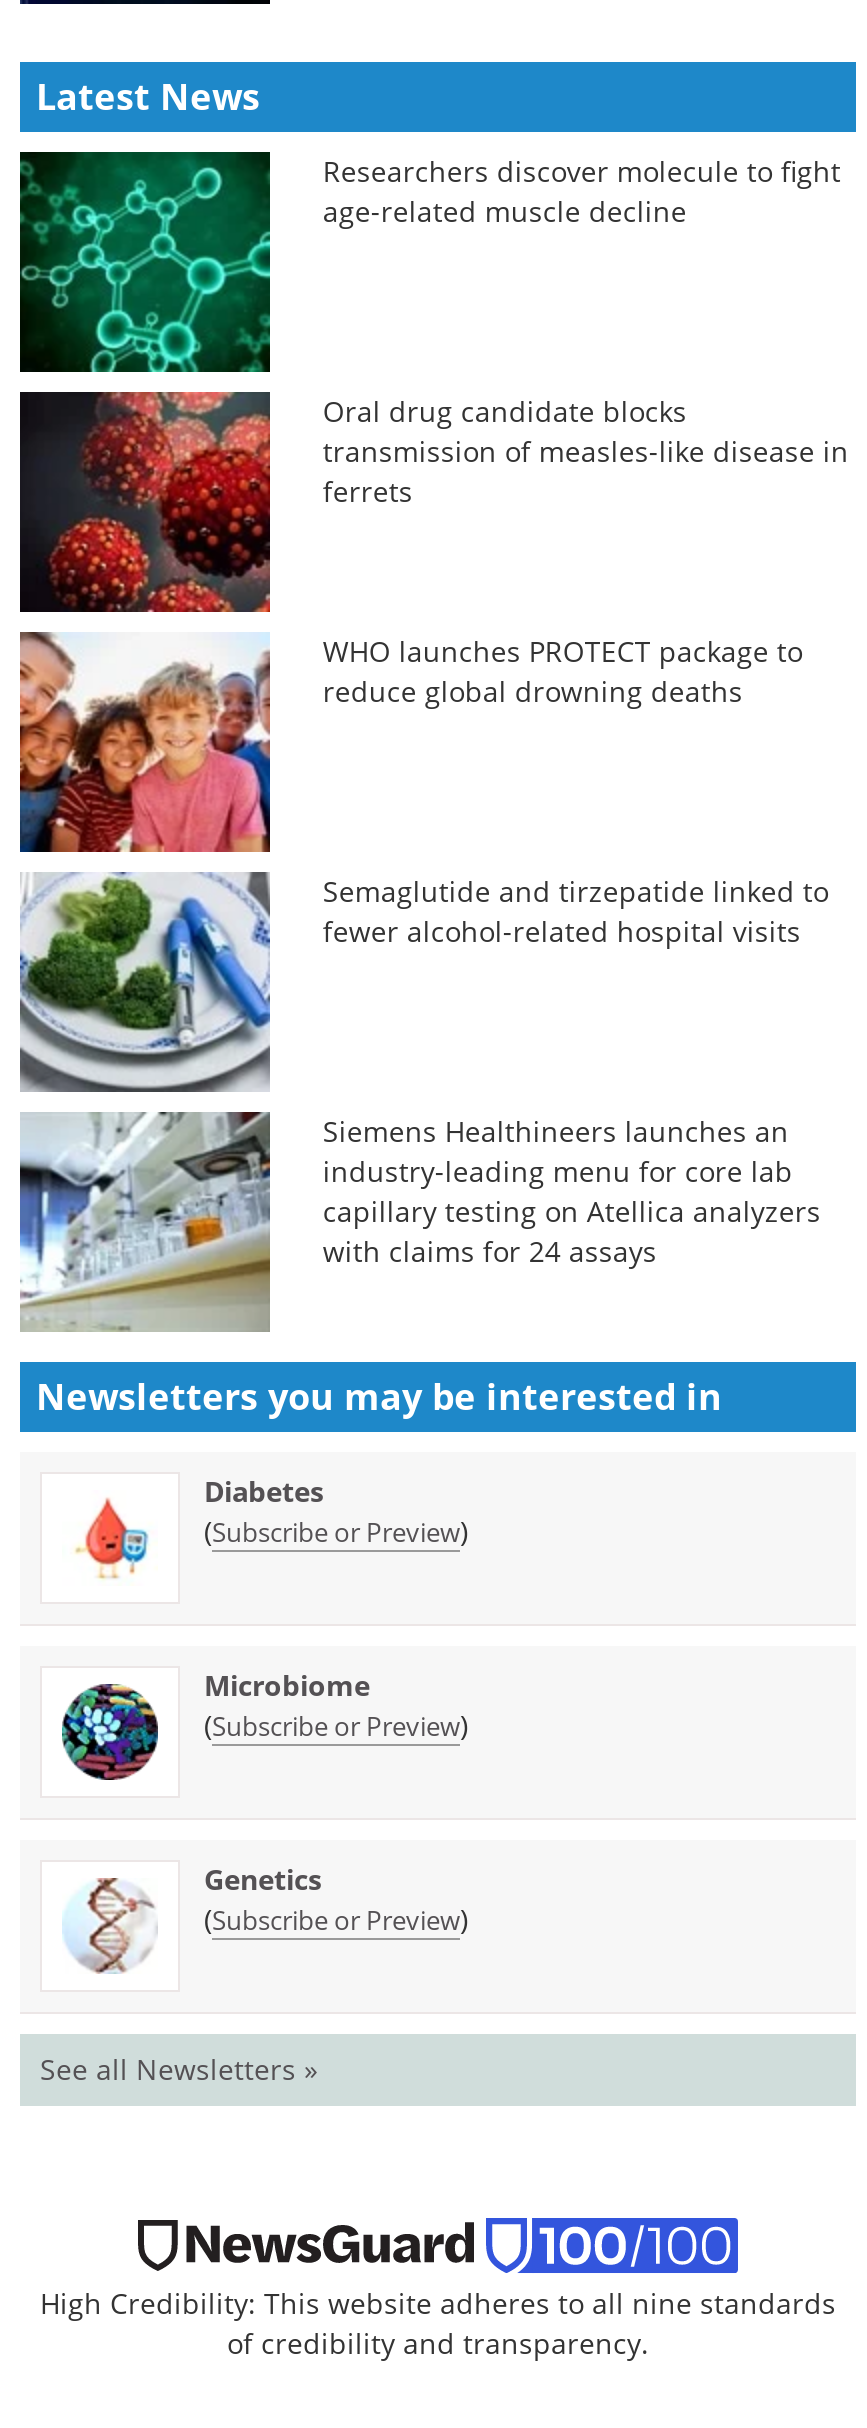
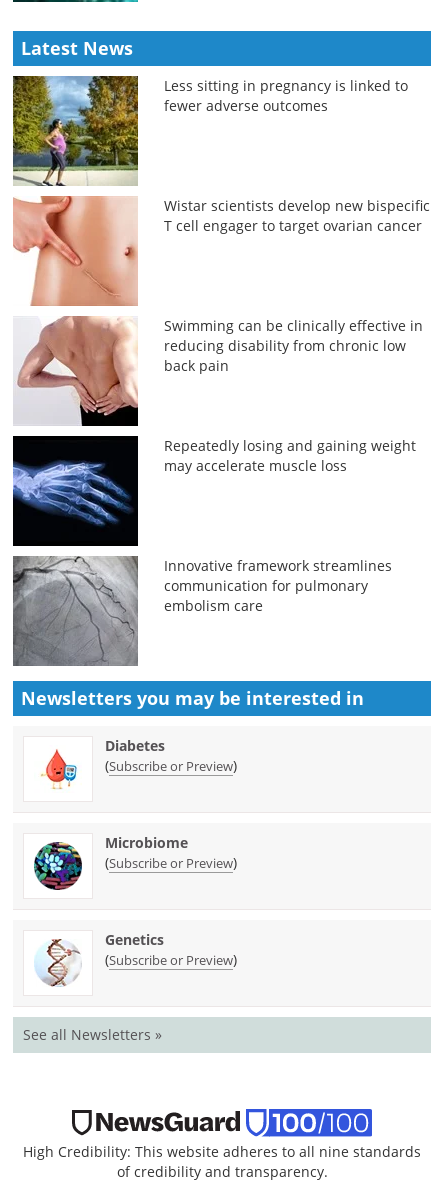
[18,150,841,374] [image] | Researchers discover molecule to fight | age-related muscle decline -> [12,75,408,187] [image] | Less sitting in pregnancy is linked to | fewer adverse outcomes
[18,390,849,614] [image] | Oral drug candidate blocks | transmission of measles-like disease in | ferrets -> [13,195,430,307] [image] | Wistar scientists develop new bispecific | T cell engager to target ovarian cancer
[18,630,803,854] [image] | WHO launches PROTECT package to | reduce global drowning deaths -> [13,315,423,427] [image] | Swimming can be clinically effective in | reducing disability from chronic low | back pain
[18,872,829,1094] [image] | Semaglutide and tirzepatide linked to | fewer alcohol-related hospital visits -> [12,435,416,547] [image] | Repeatedly losing and gaining weight | may accelerate muscle loss
[18,1112,821,1332] [image] | Siemens Healthineers launches an | industry-leading menu for core lab | capillary testing on Atellica analyzers | with claims for 24 assays -> [12,555,392,666] [image] | Innovative framework streamlines | communication for pulmonary | embolism care

